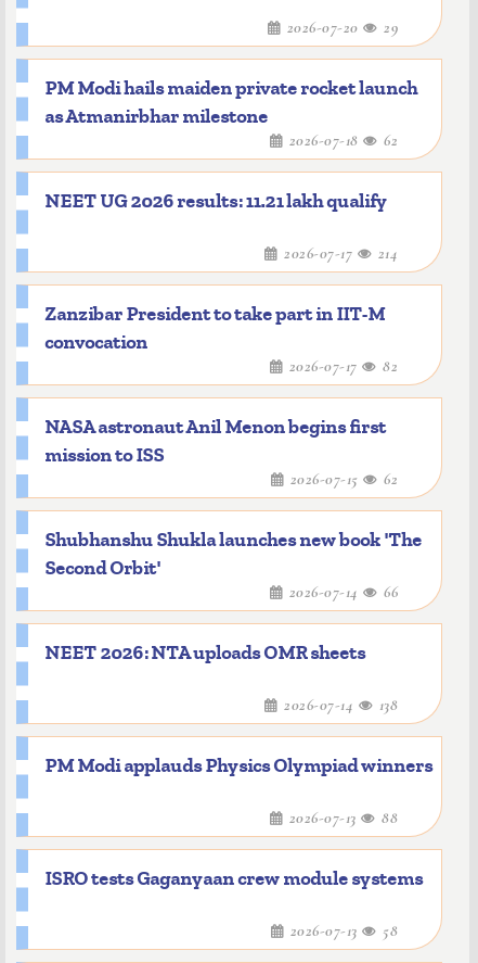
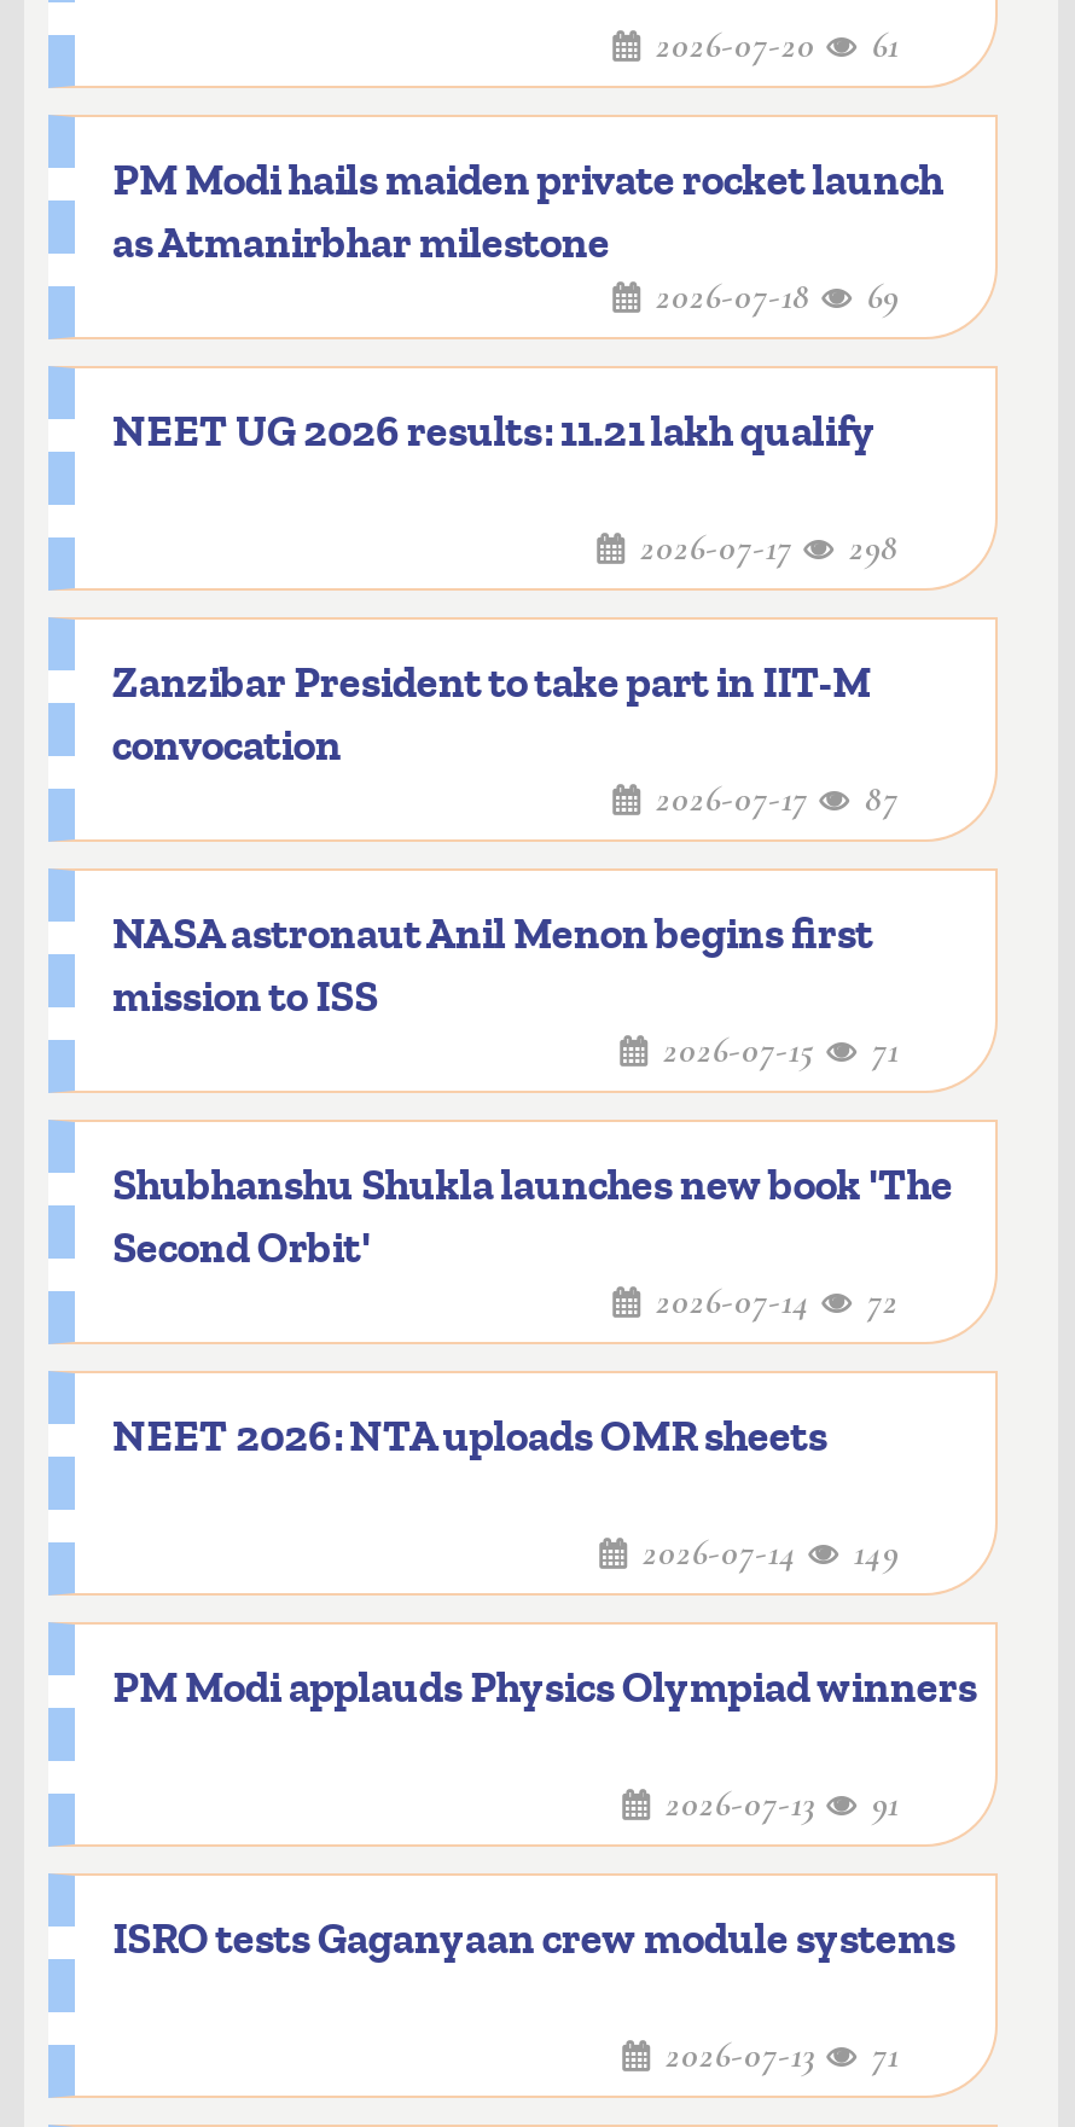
[282,18,398,37] 2026-07-20 29 -> [645,24,899,68] 2026-07-20 61
[284,131,398,150] 2026-07-18 62 -> [645,275,899,319] 2026-07-18 69
[279,244,398,263] 2026-07-17 214 -> [630,527,899,570] 2026-07-17 298
[284,357,398,376] 2026-07-17 82 -> [645,778,899,821] 2026-07-17 87
[285,470,398,489] 2026-07-15 62 -> [652,1029,899,1073] 2026-07-15 71
[284,582,398,602] 2026-07-14 66 -> [645,1280,899,1324] 2026-07-14 72
[279,695,398,715] 2026-07-14 138 -> [632,1532,899,1575] 2026-07-14 149
[284,808,398,828] 2026-07-13 88 -> [655,1783,899,1826] 2026-07-13 91
[285,921,398,941] 2026-07-13 58 -> [655,2034,899,2077] 2026-07-13 71

